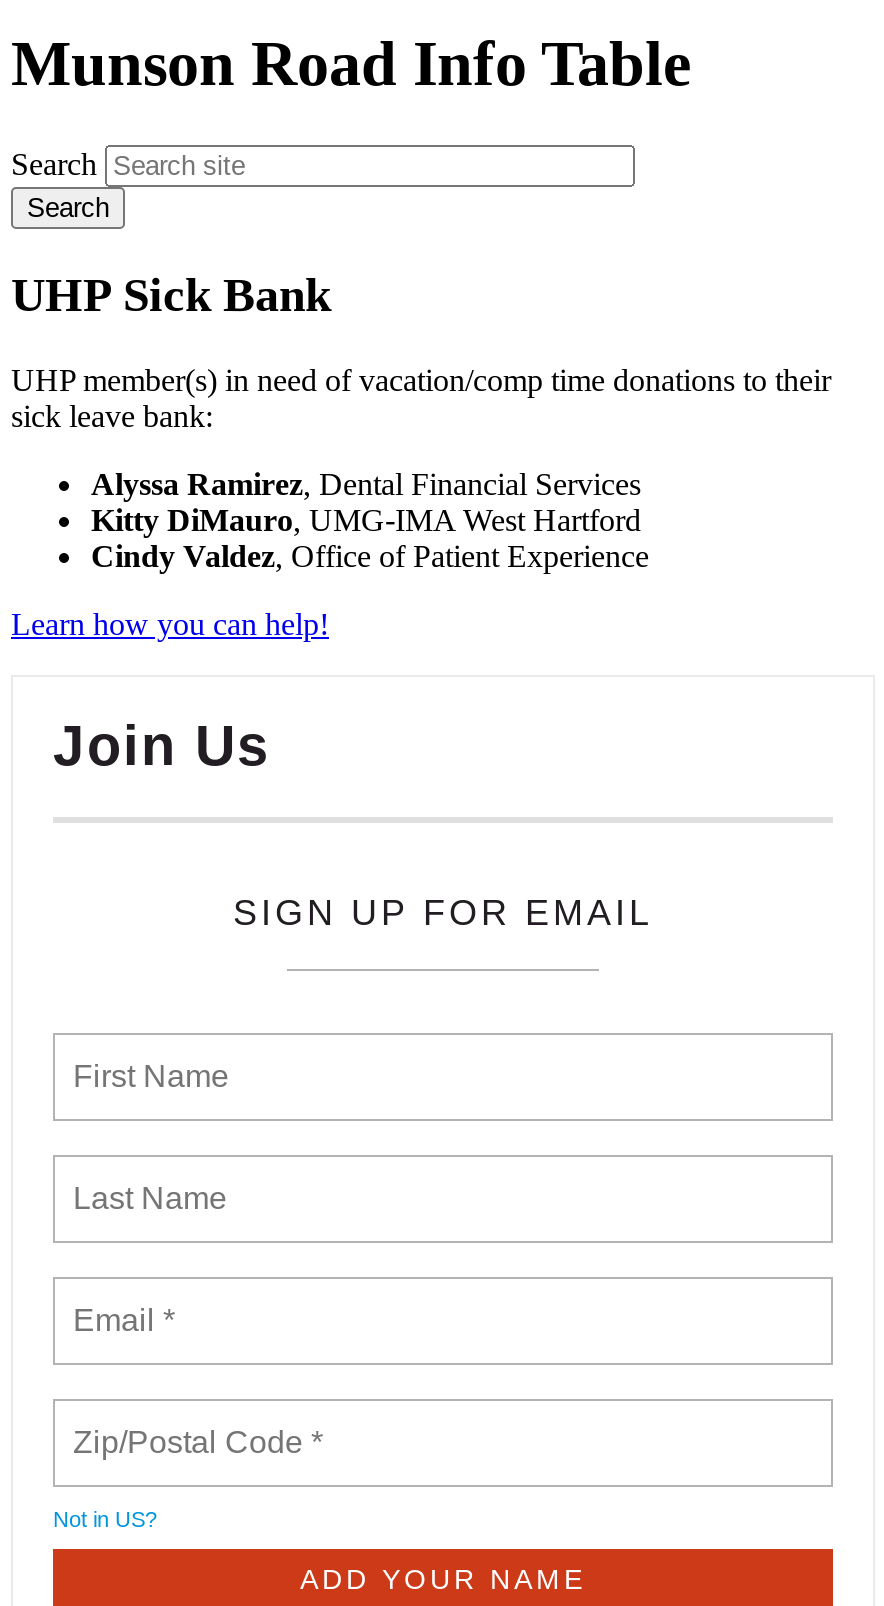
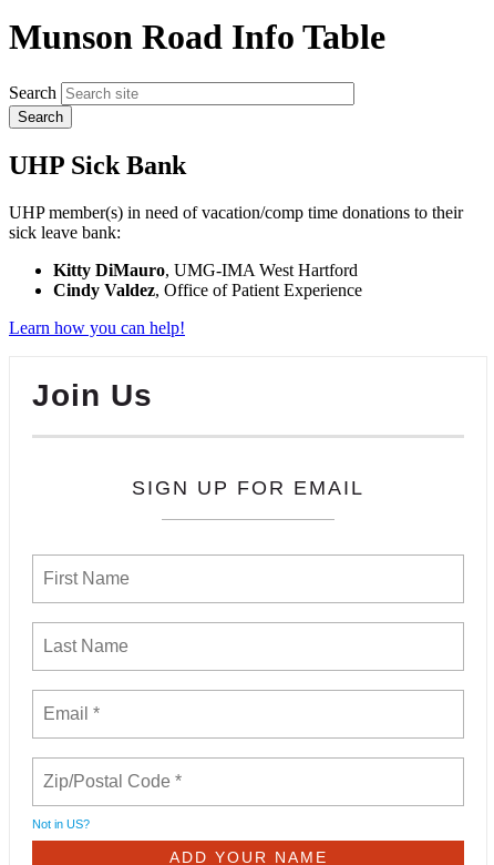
[91,466,649,500] Alyssa Ramirez, Dental Financial Services -> none

